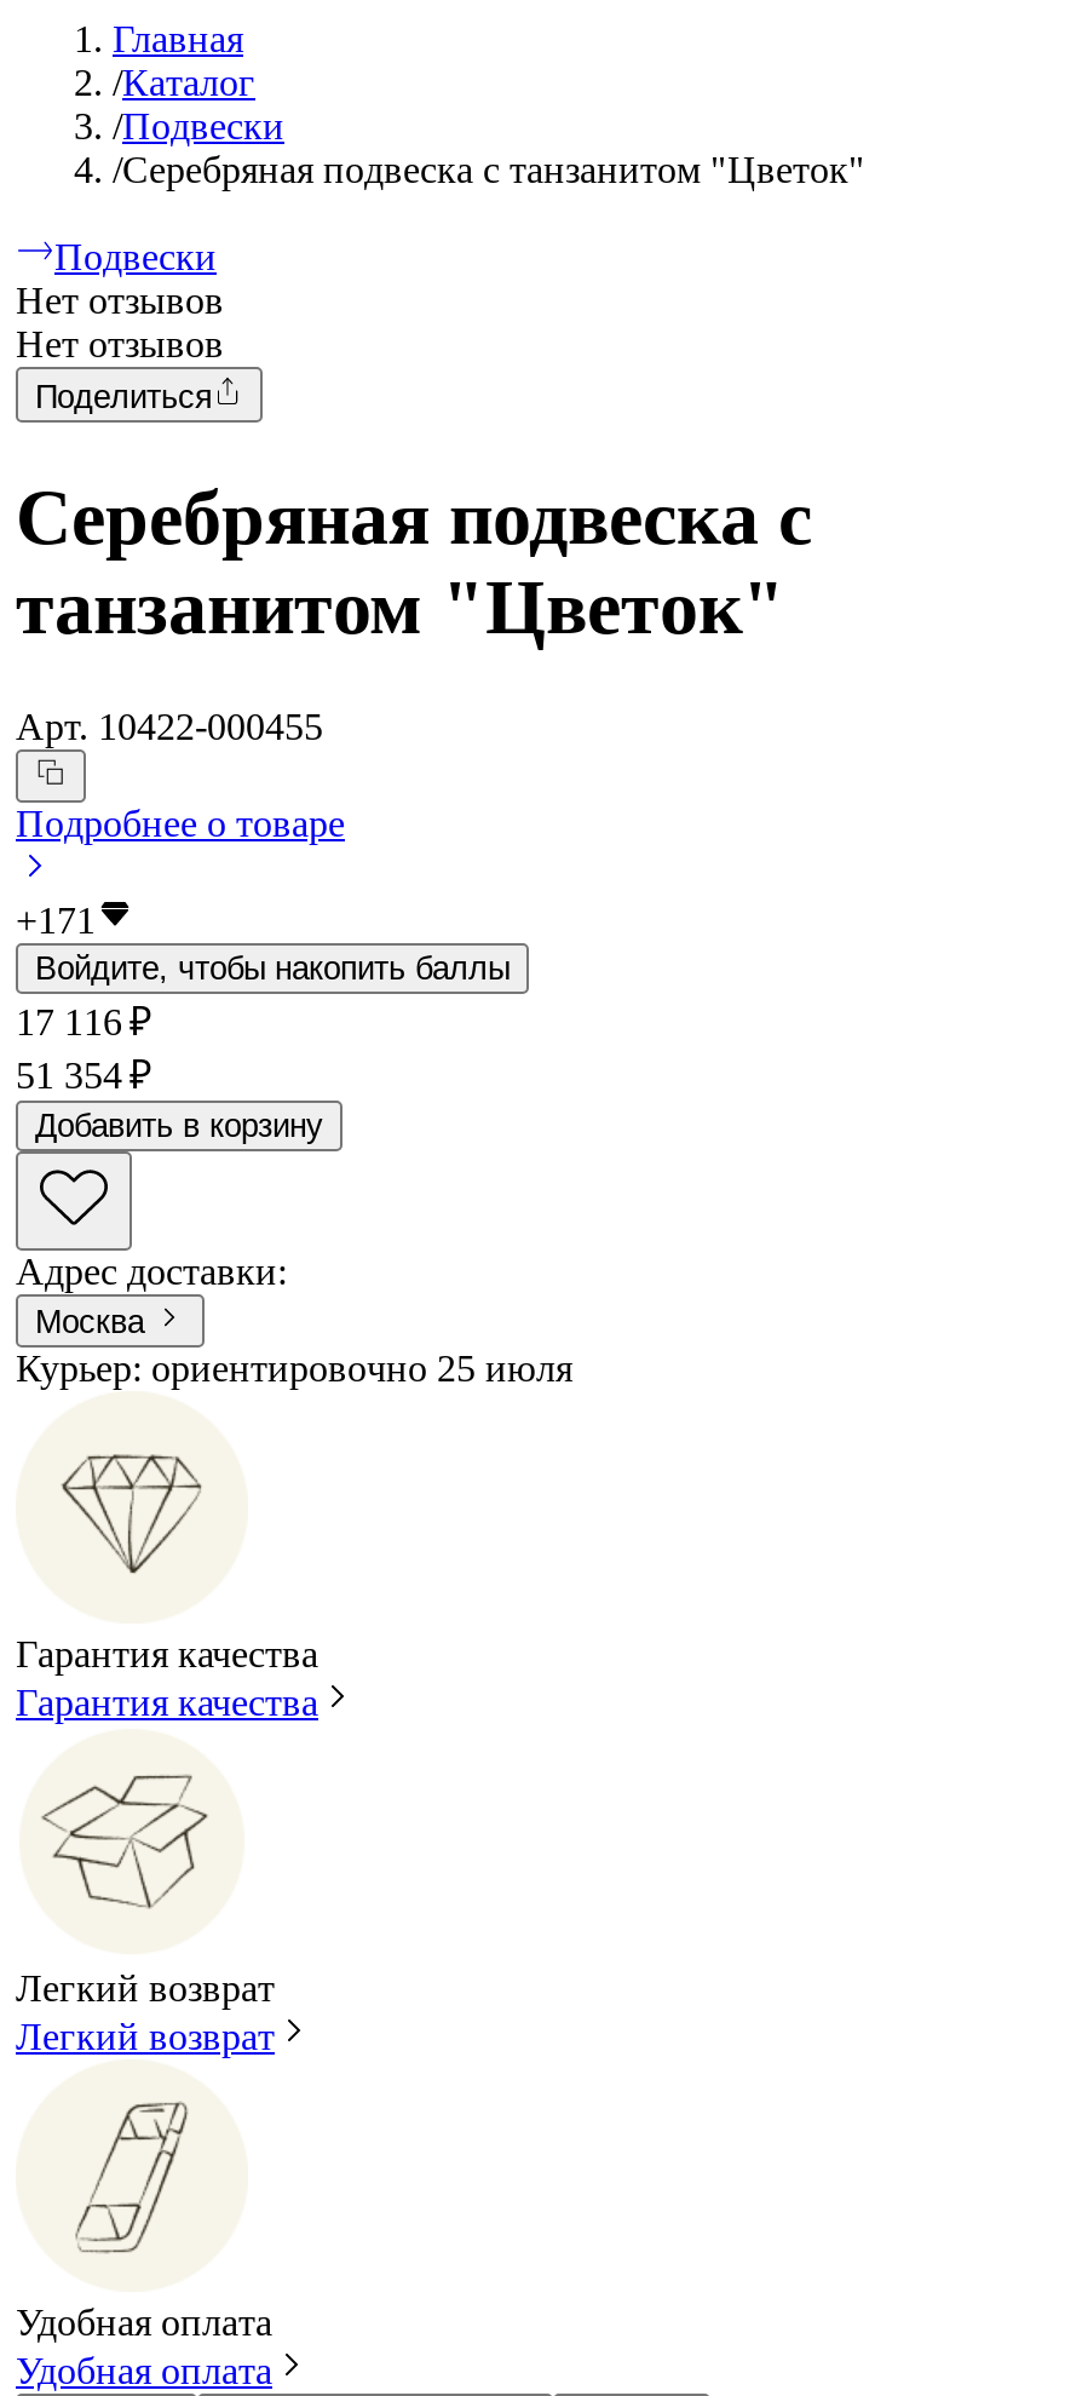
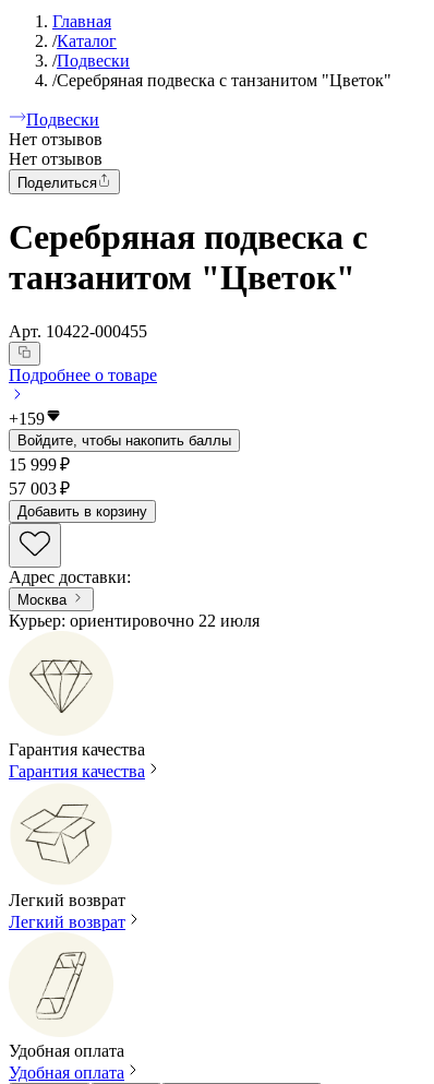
[16,899,96,940] +171 -> [9,409,45,428] +159
[16,1001,151,1042] 17 116 ₽ -> [9,455,70,474] 15 999 ₽
[16,1054,151,1095] 51 354 ₽ -> [9,479,70,498] 57 003 ₽
[16,1348,572,1389] Курьер: ориентировочно 25 июля -> [9,612,260,630] Курьер: ориентировочно 22 июля

